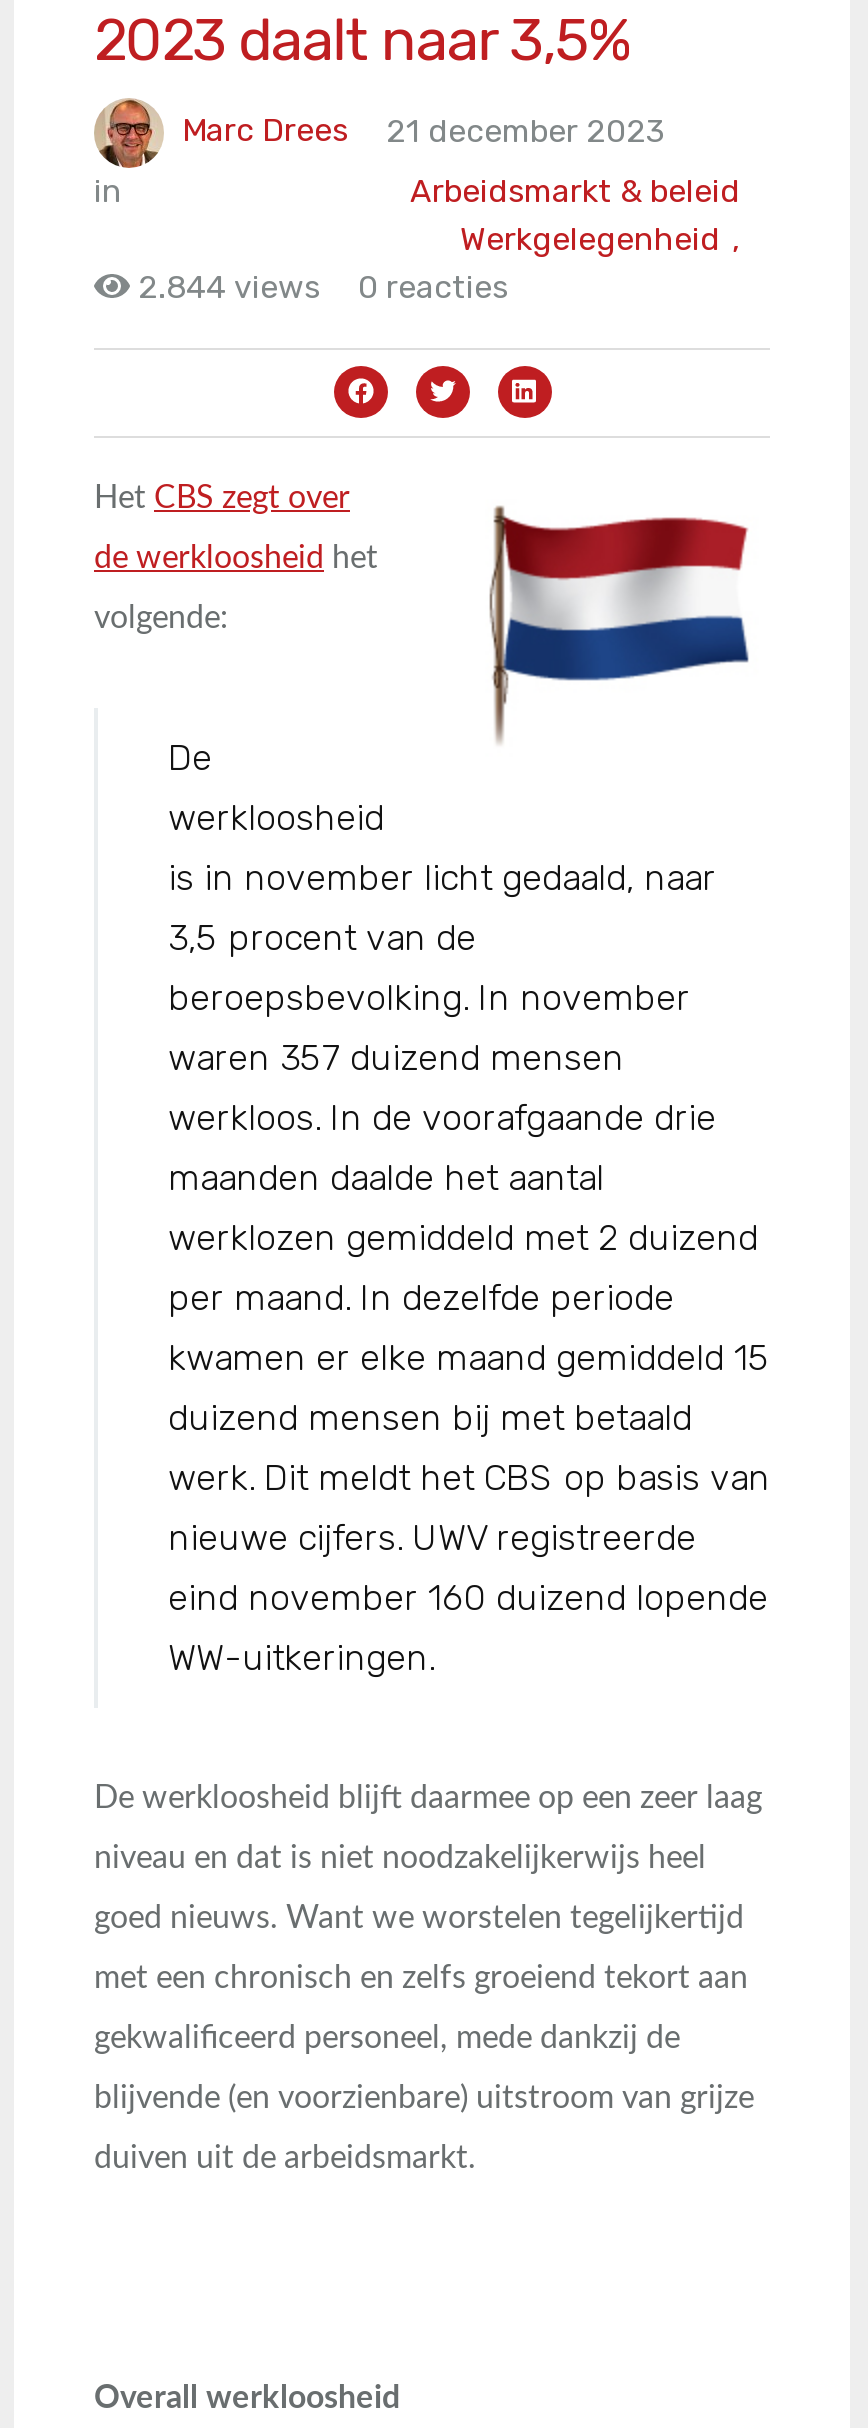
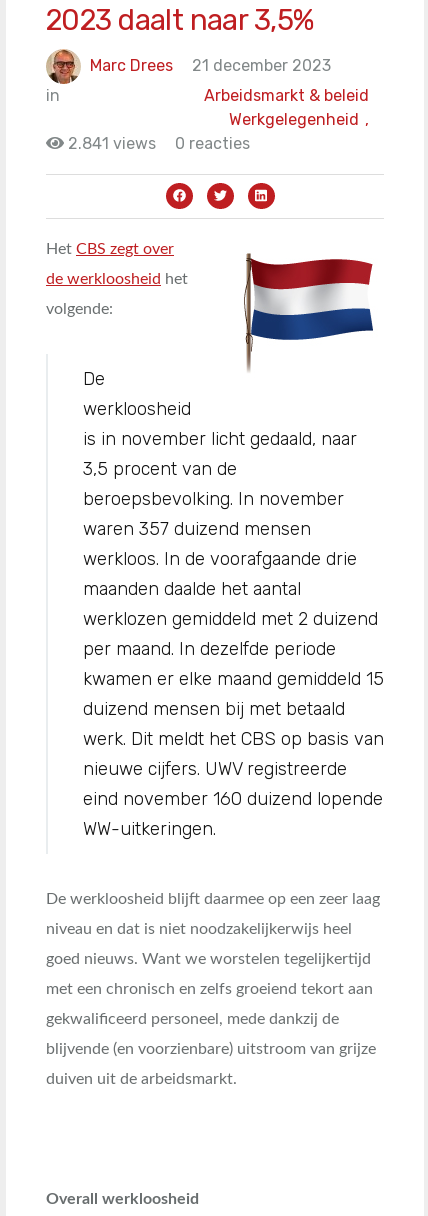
[130,268,508,306] 2.844 views 0 reacties -> [64,134,250,153] 2.841 views 0 reacties

